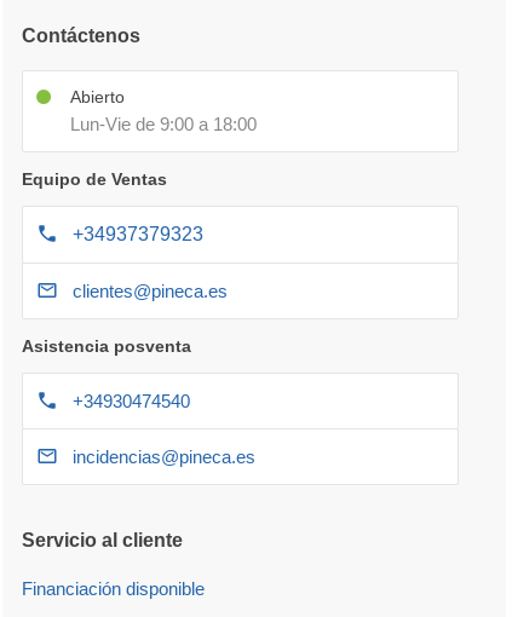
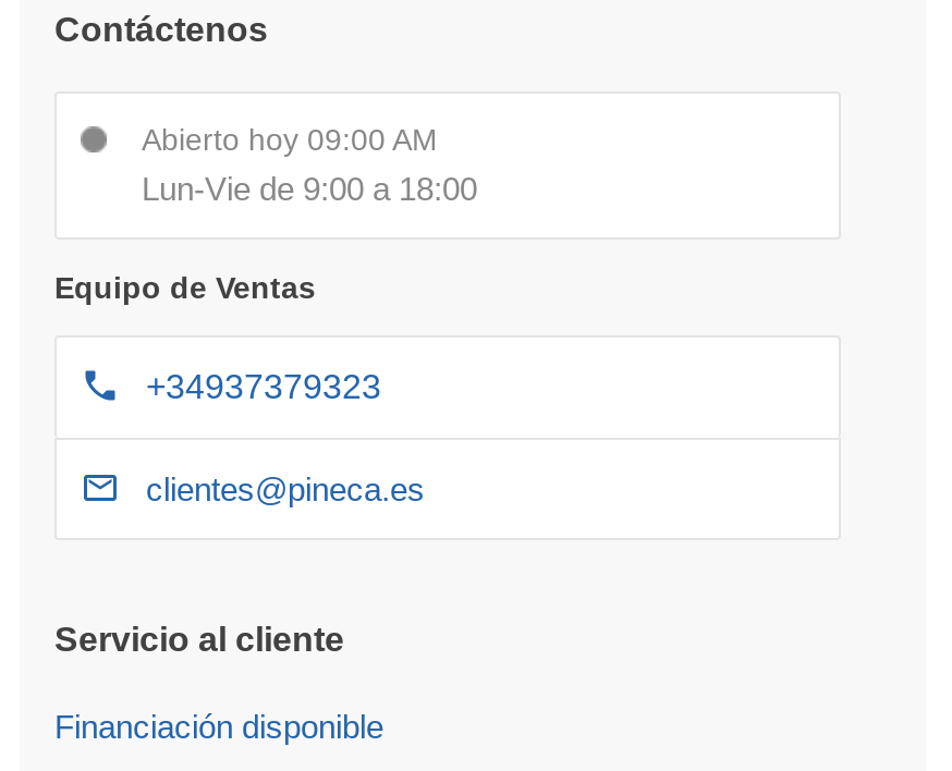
[70,87,125,107] Abierto -> [142,122,438,157] Abierto hoy 09:00 AM
[22,336,255,467] Asistencia posventa | +34930474540 | incidencias@pineca.es -> none

